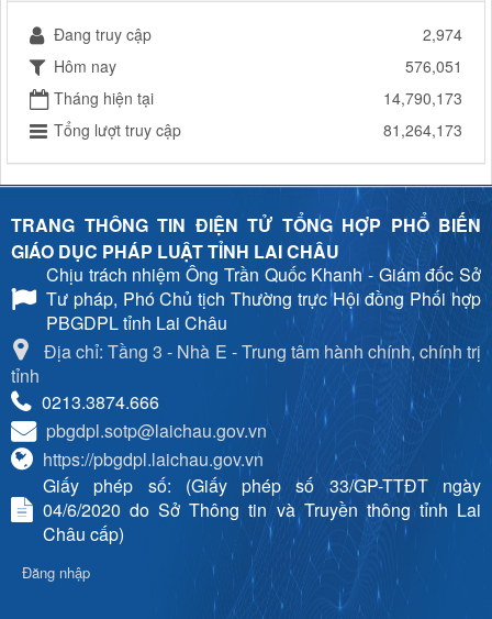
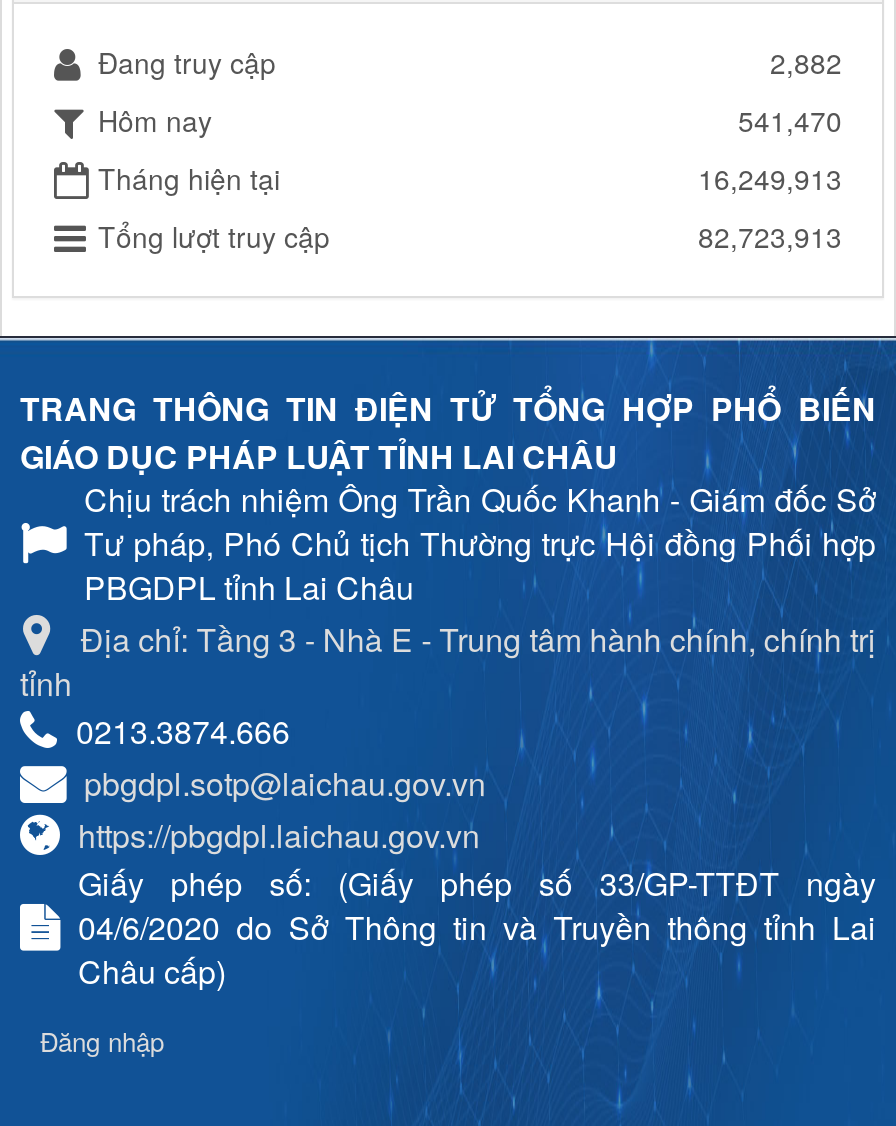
[423,23,462,45] 2,974 -> [770,42,842,82] 2,882
[405,55,462,77] 576,051 -> [738,100,842,140] 541,470
[383,87,462,109] 14,790,173 -> [698,158,842,198] 16,249,913
[383,119,462,141] 81,264,173 -> [698,216,842,256] 82,723,913

